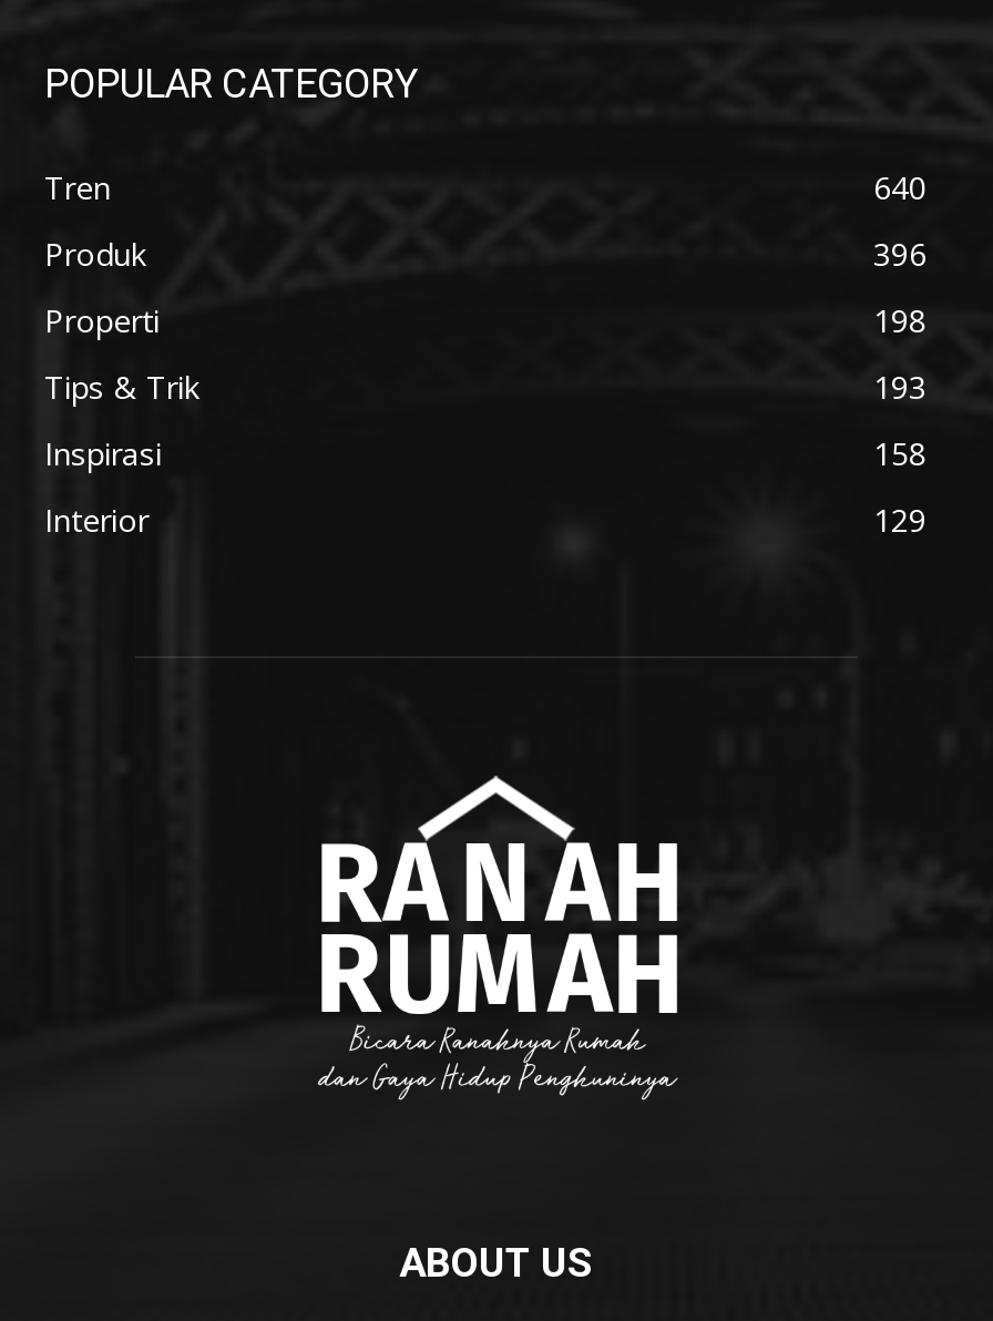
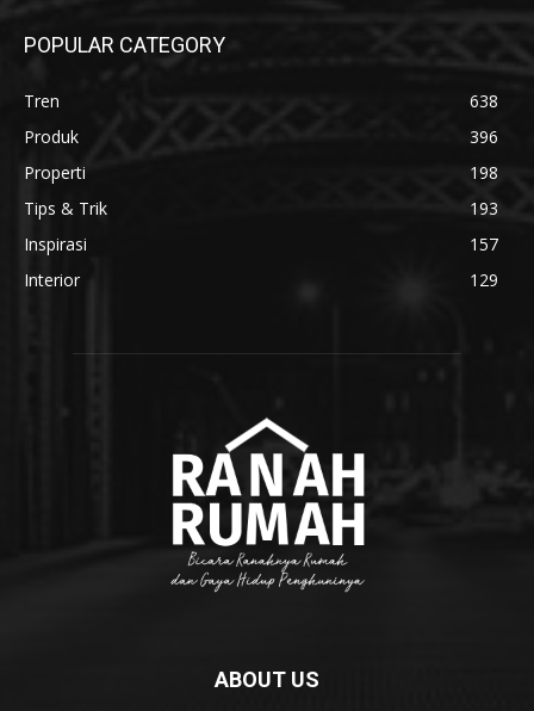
[873,166,927,209] 640 -> [470,90,498,112] 638
[873,432,927,475] 158 -> [470,233,498,255] 157

